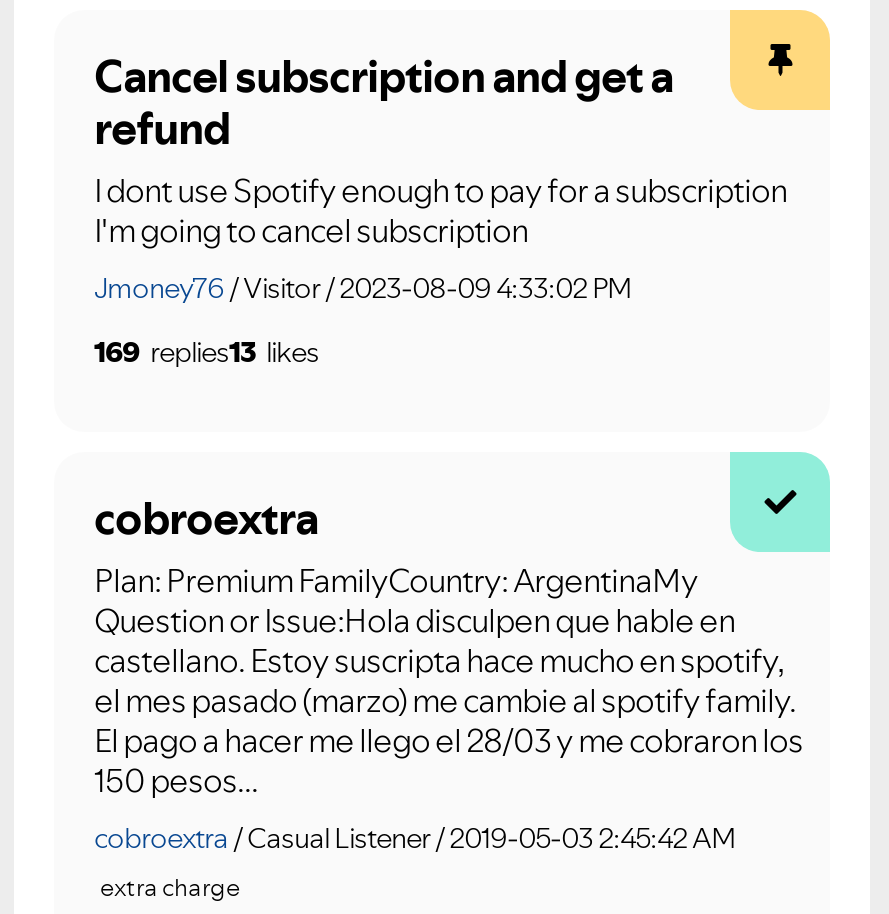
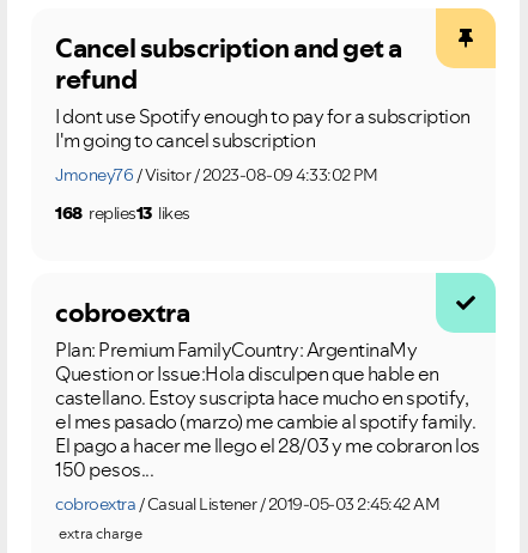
[94,332,319,372] 169 replies13 likes -> [55,201,190,225] 168 replies13 likes

